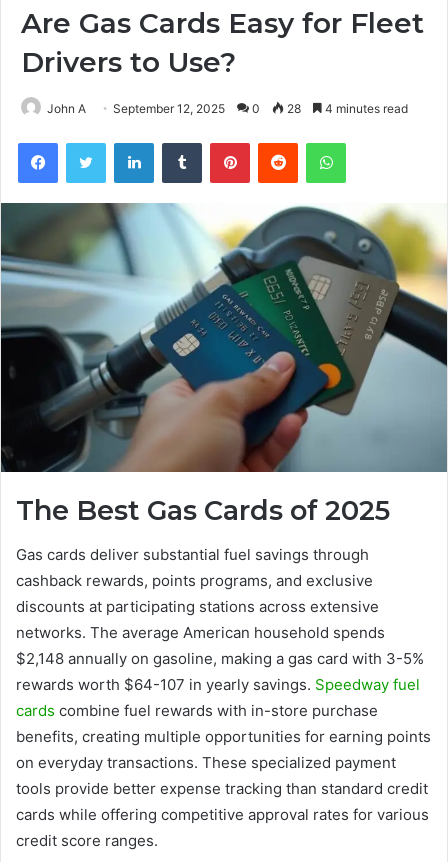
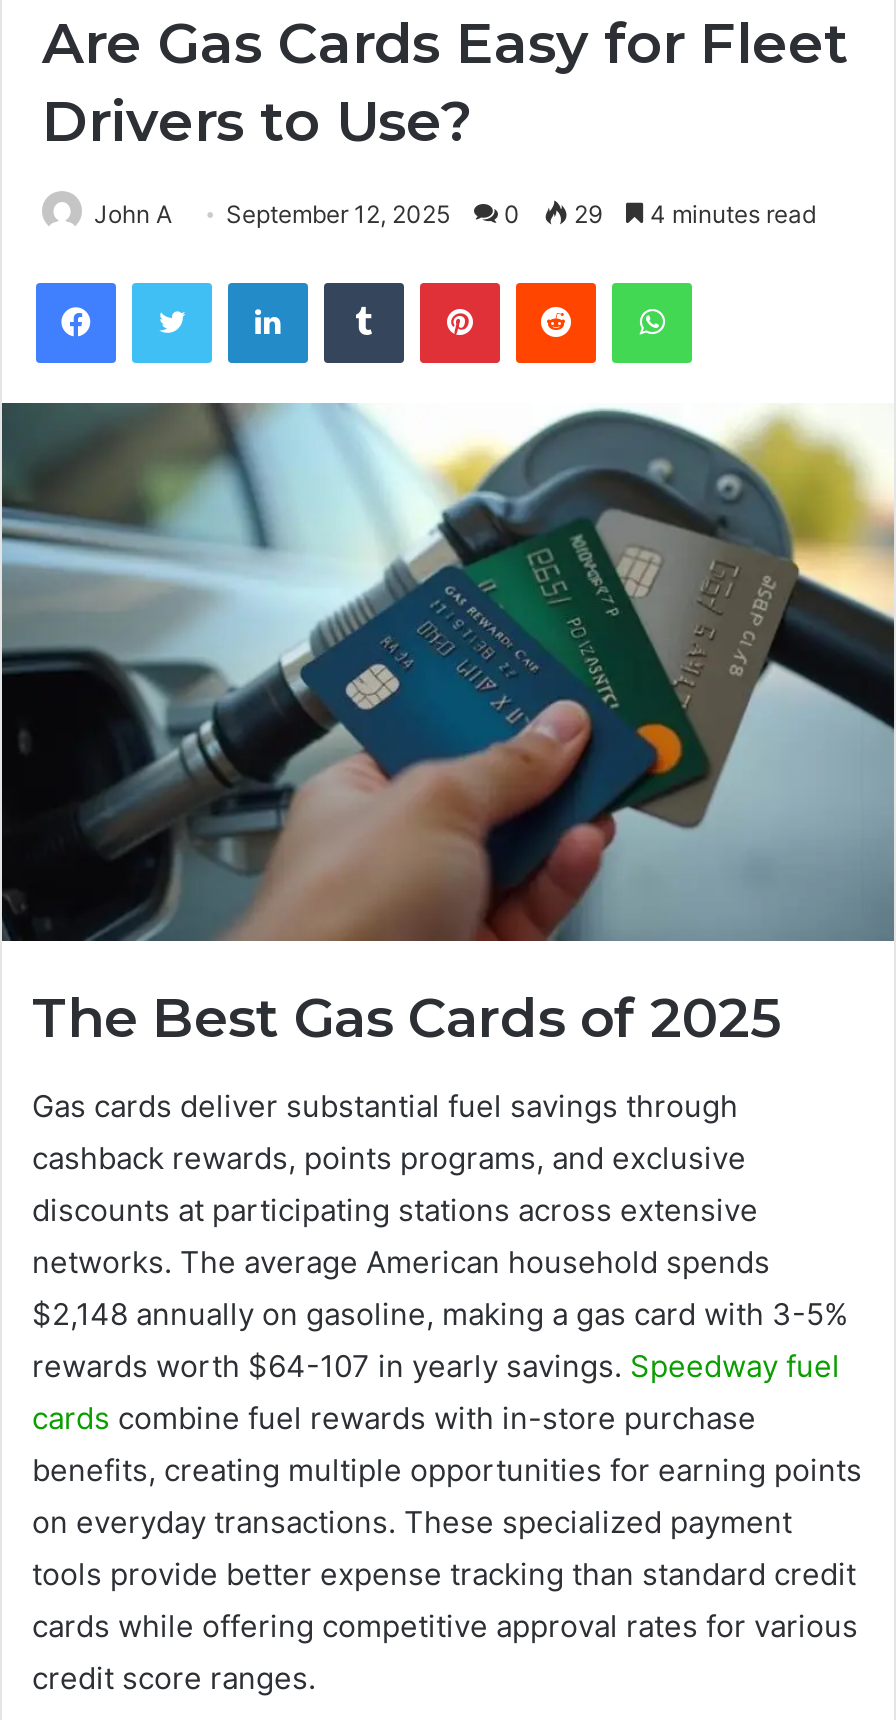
[47,101,408,116] John A September 12, 2025 0 28 4 minutes read -> [94,199,816,229] John A September 12, 2025 0 29 4 minutes read

